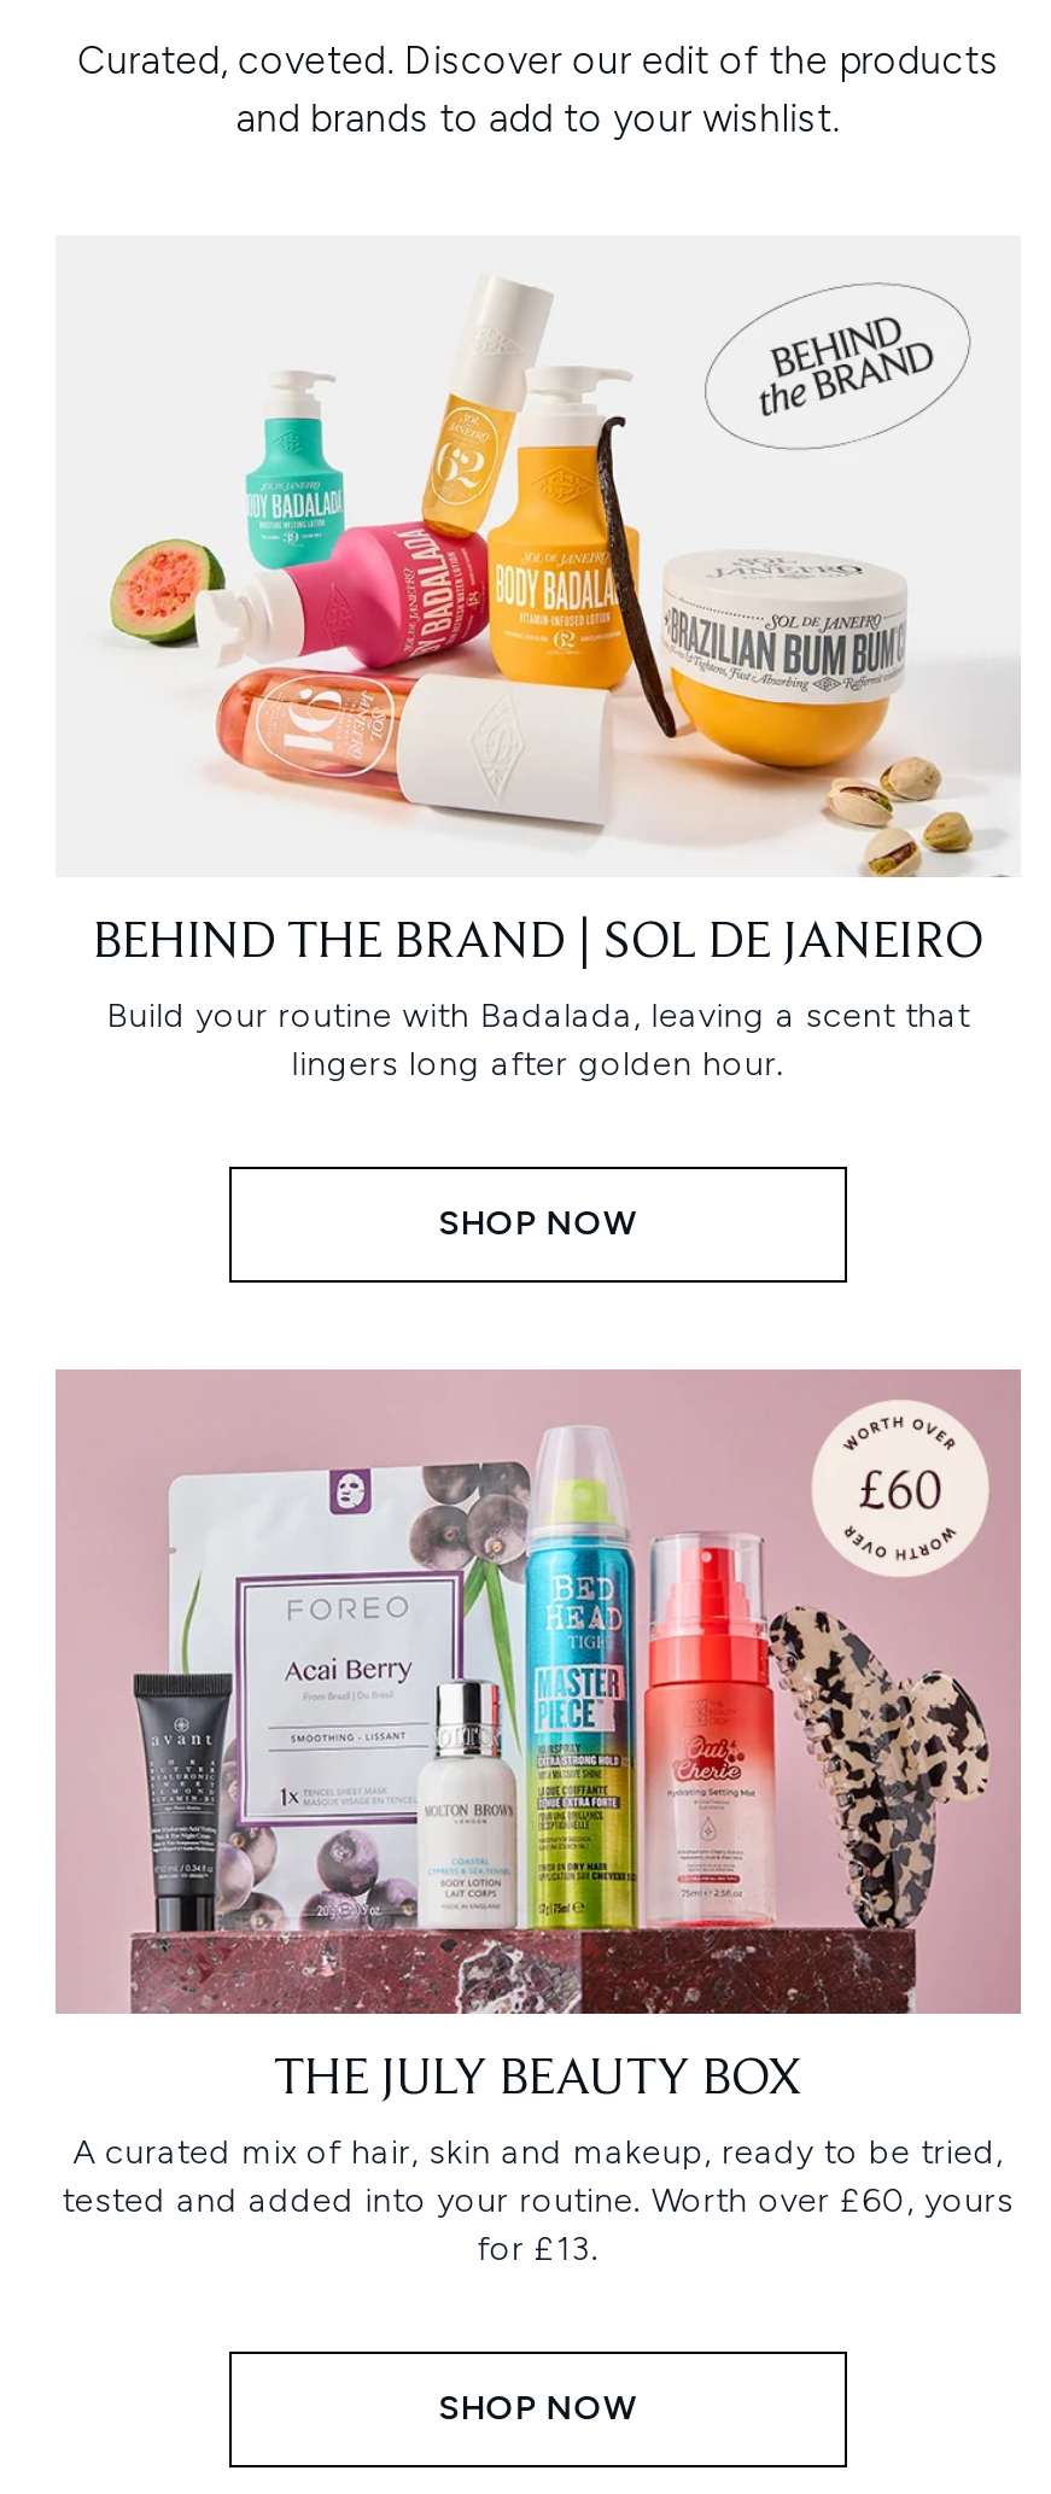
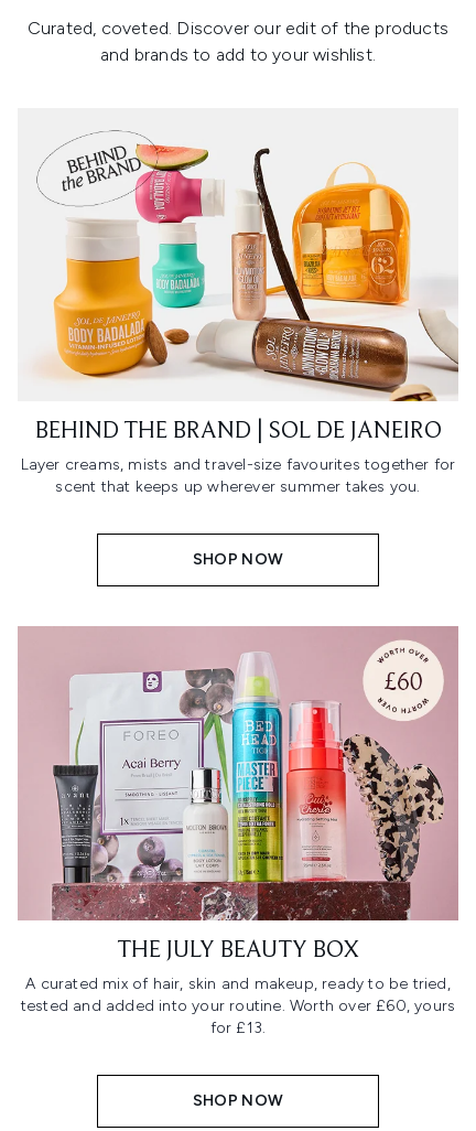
[109,281,1021,880] [image] -> [36,130,459,402] [image]
[106,996,970,1085] Build your routine with Badalada, leaving a scent that | lingers long after golden hour. -> [20,455,456,496] Layer creams, mists and travel-size favourites together for | scent that keeps up wherever summer takes you.

